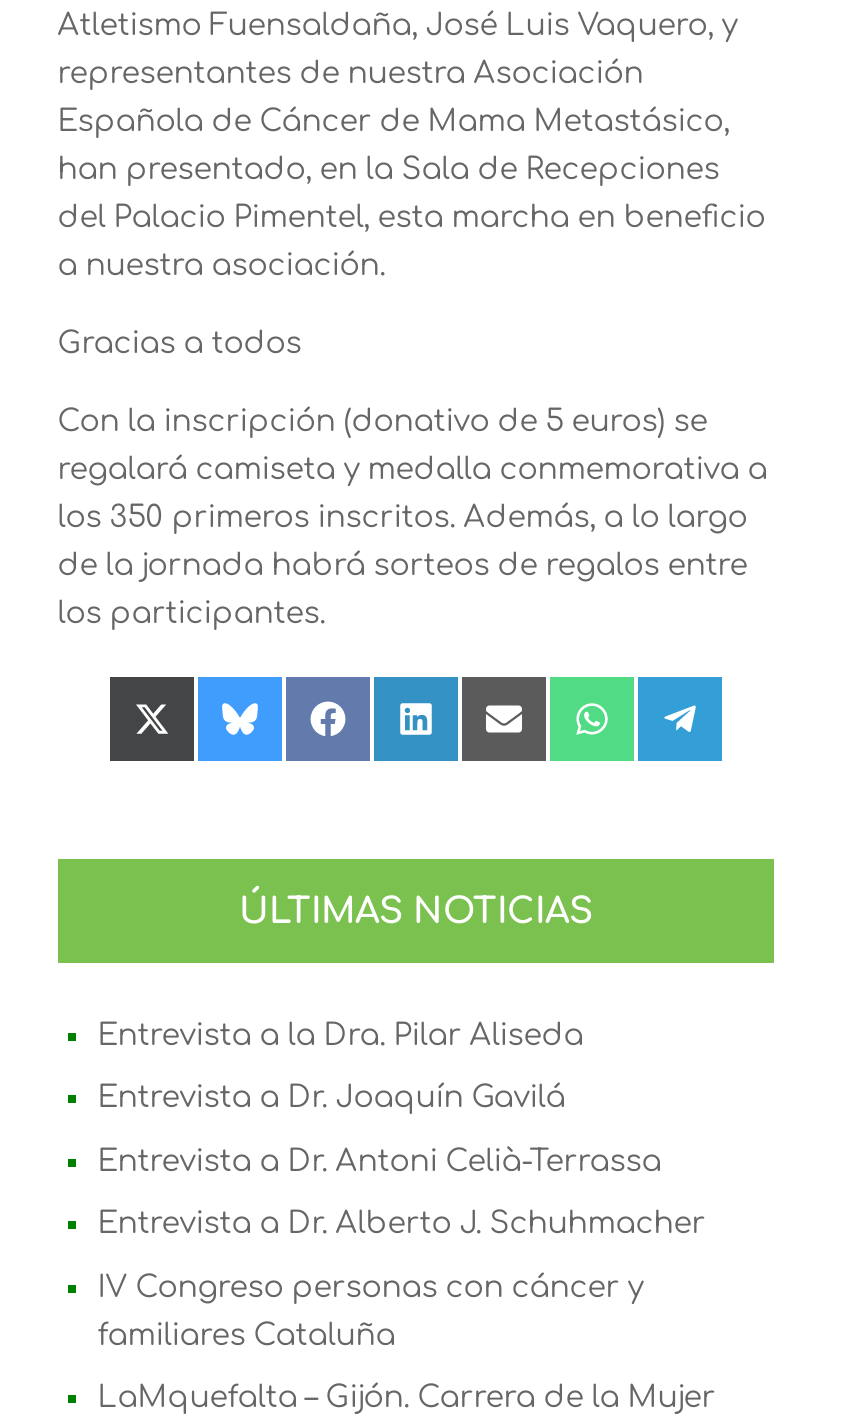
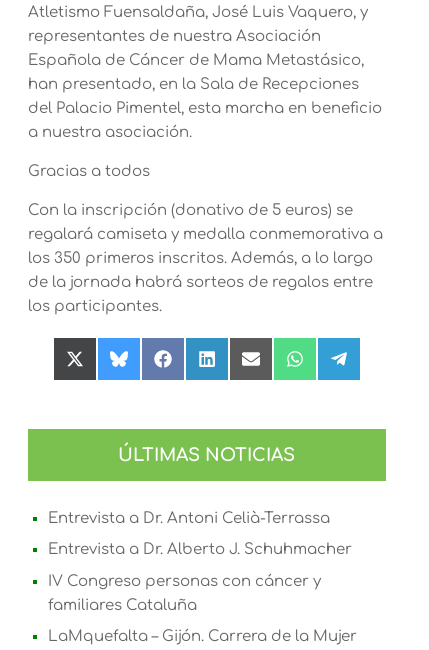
[98,1019,584,1116] Entrevista a la Dra. Pilar Aliseda | Entrevista a Dr. Joaquín Gavilá -> none

